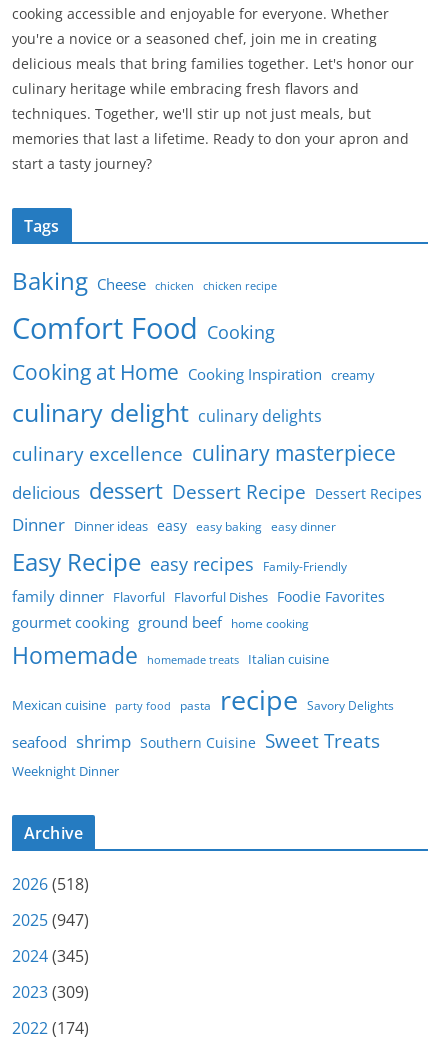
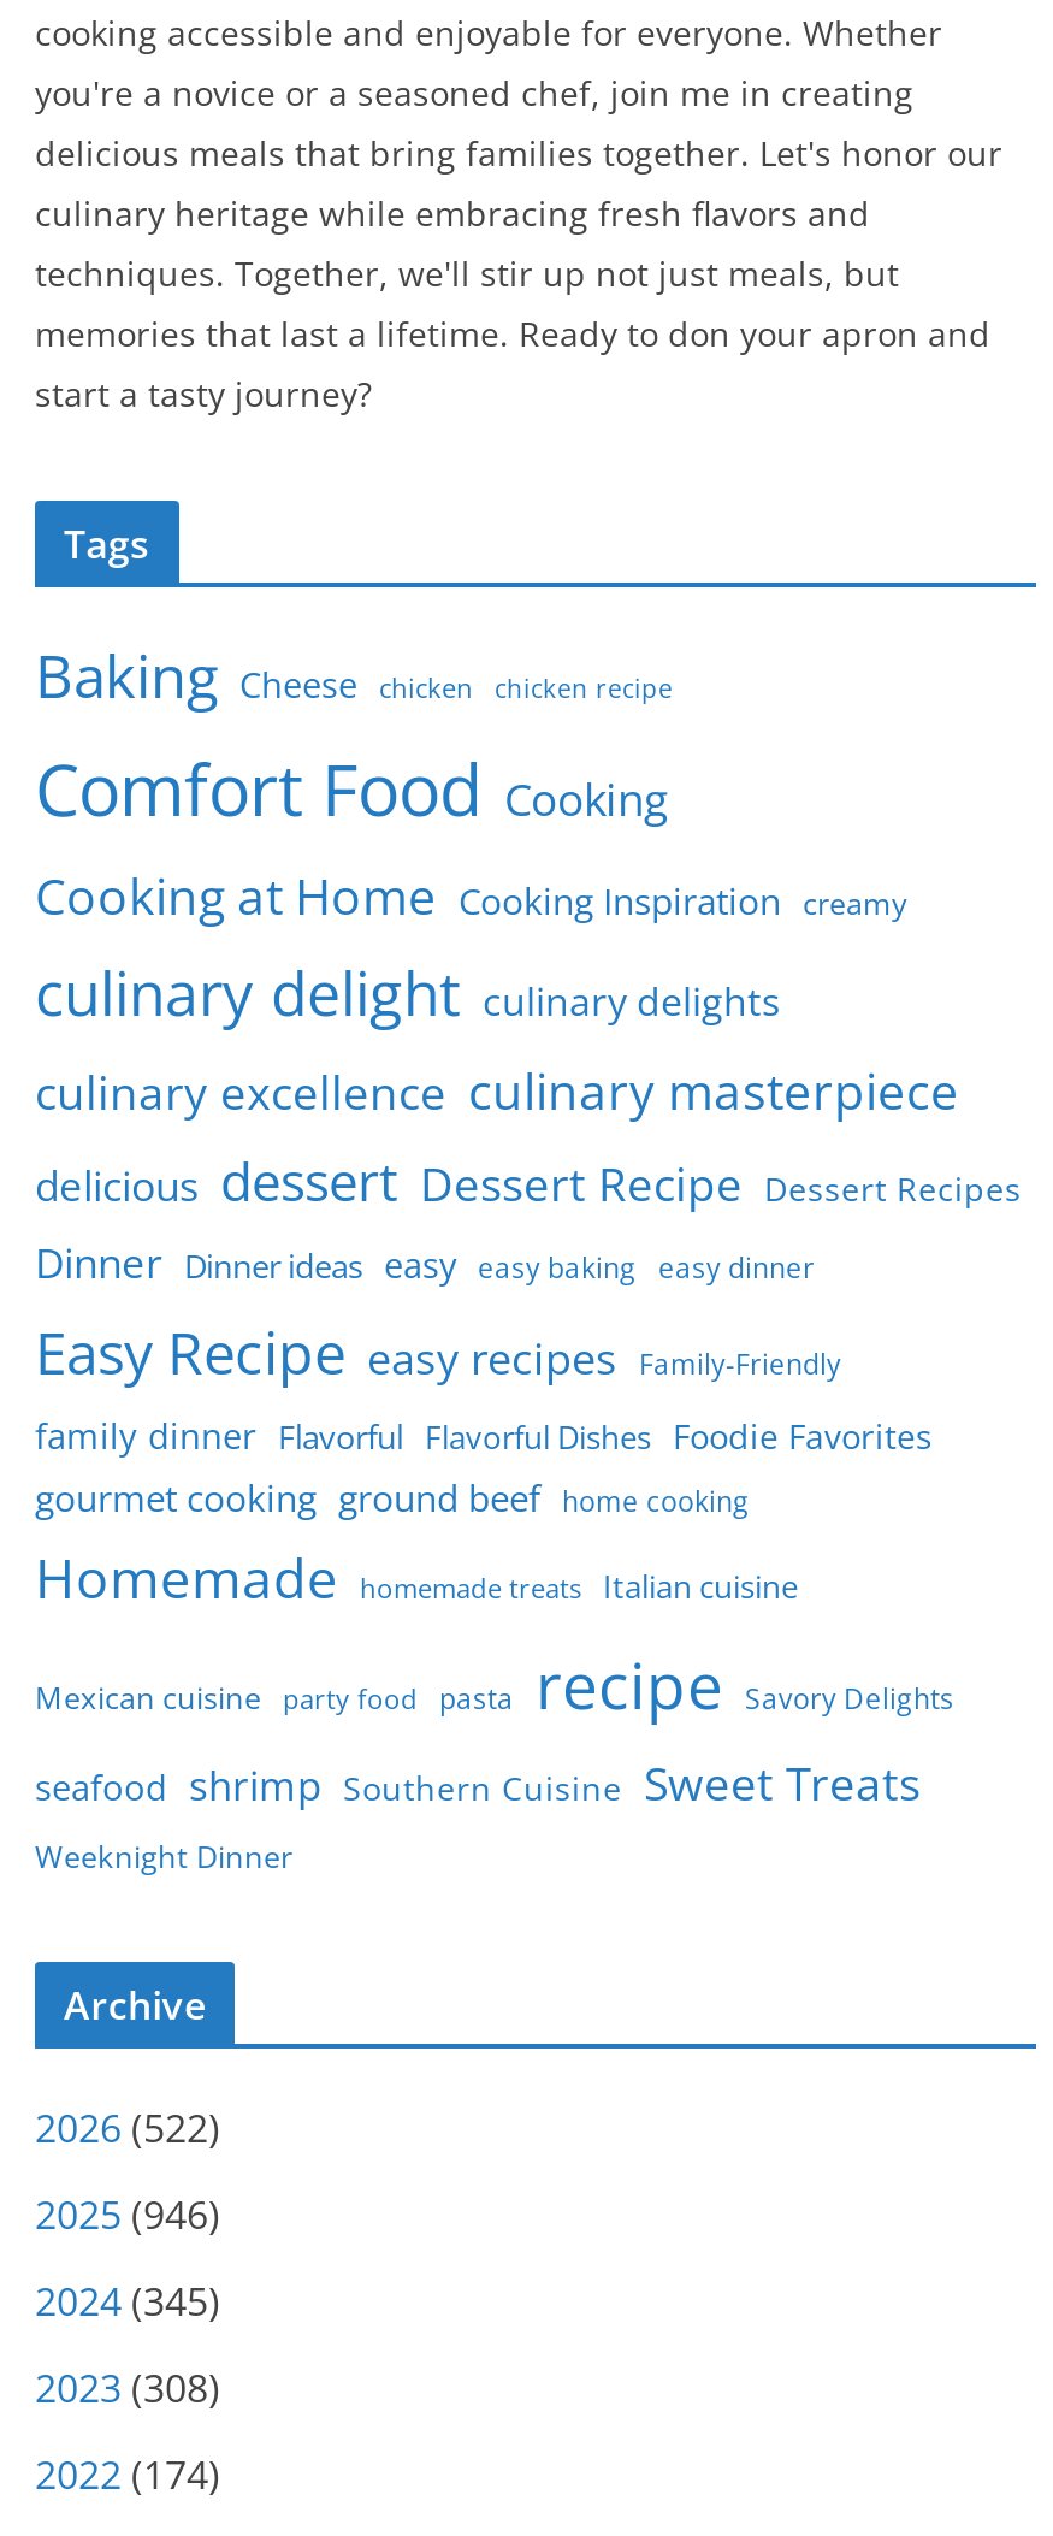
[12,873,89,895] 2026 (518) -> [35,2102,220,2155] 2026 (522)
[12,909,89,931] 2025 (947) -> [35,2188,220,2241] 2025 (946)
[12,981,89,1003] 2023 (309) -> [35,2362,220,2415] 2023 (308)

